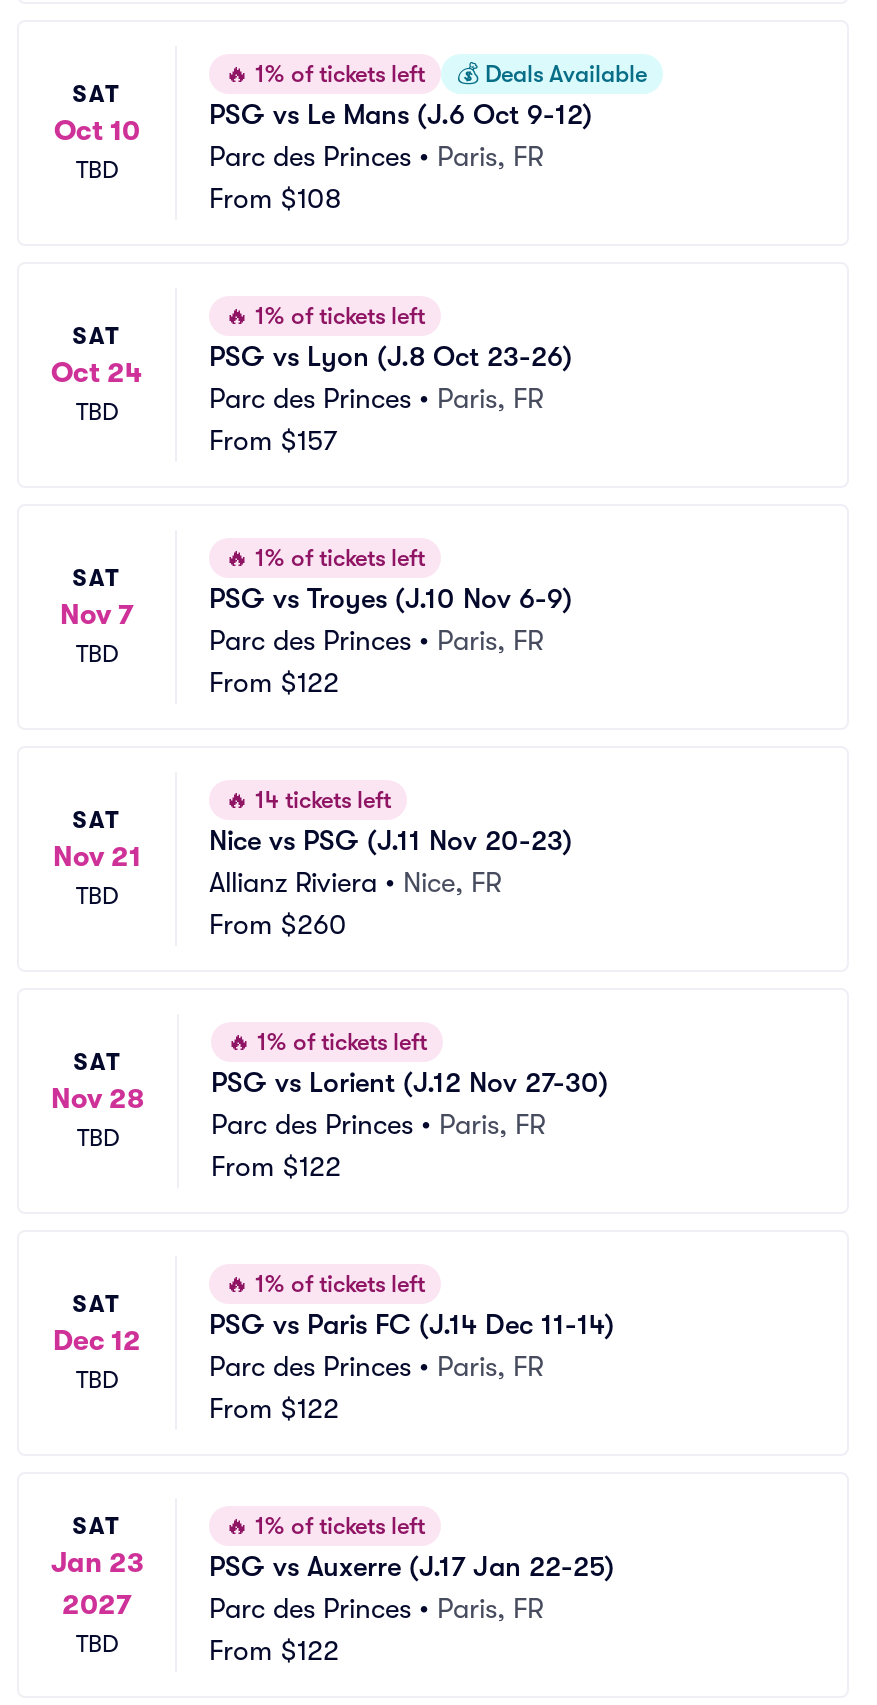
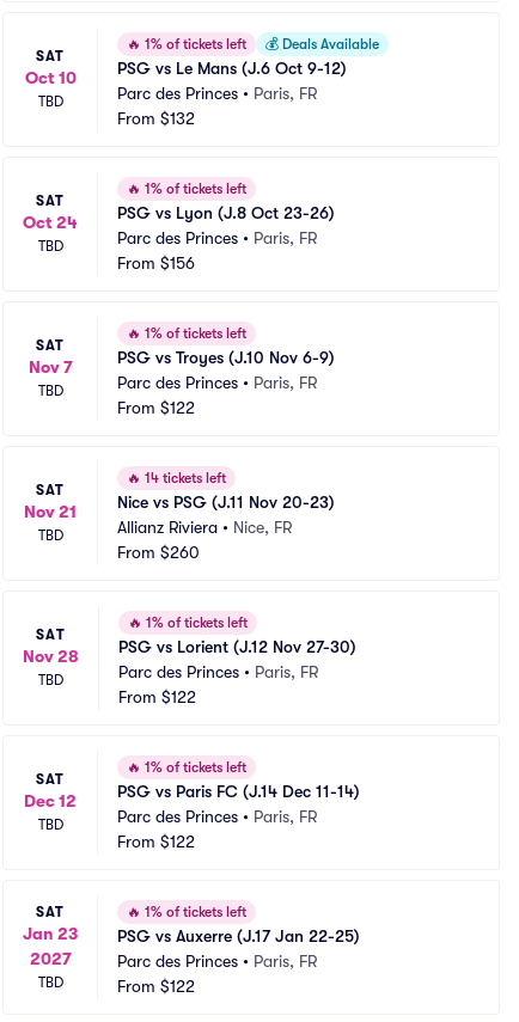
[209,182,341,214] From $108 -> [117,109,195,128] From $132
[209,424,337,456] From $157 -> [117,253,195,273] From $156

